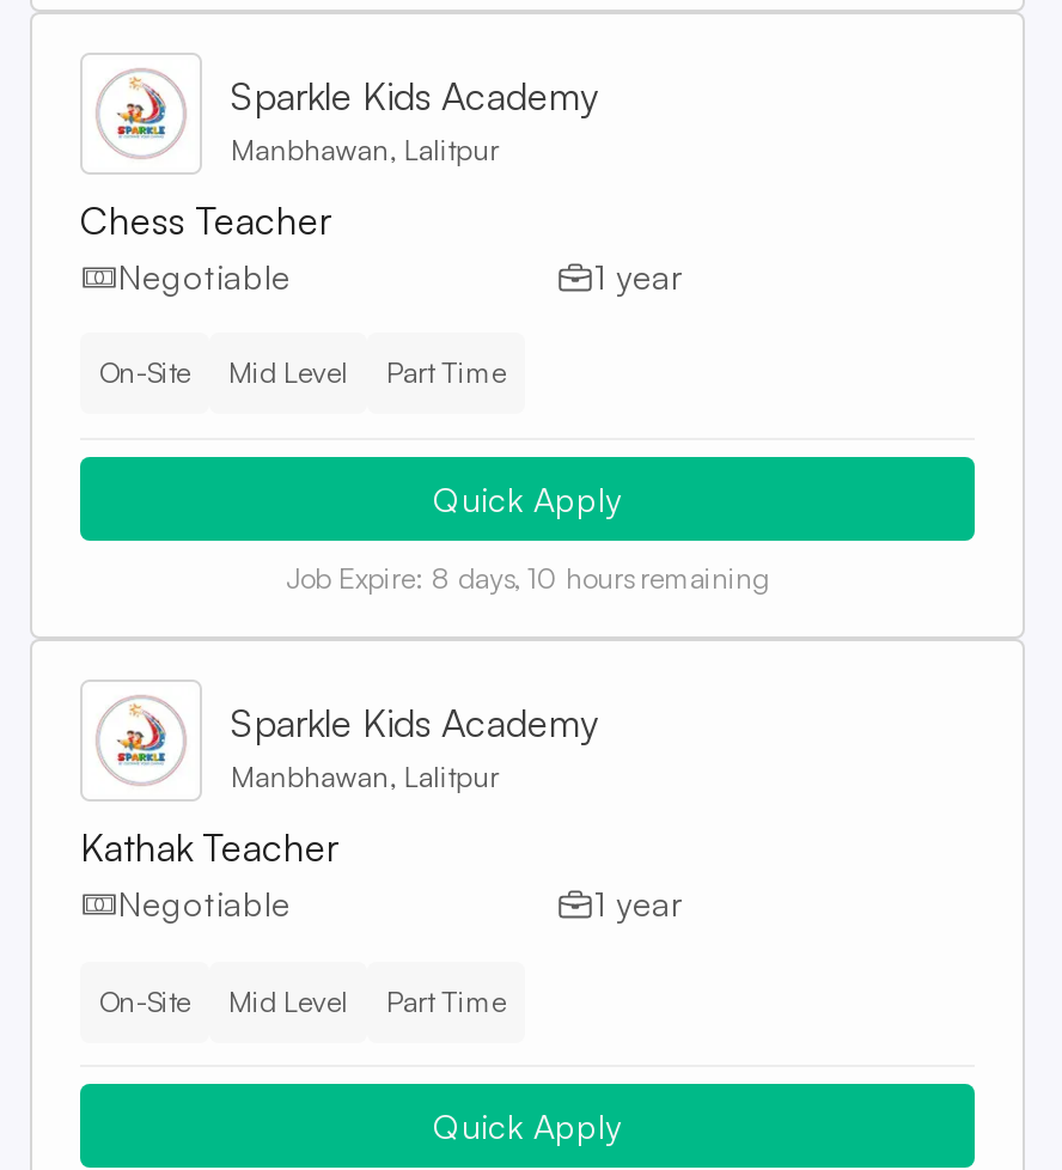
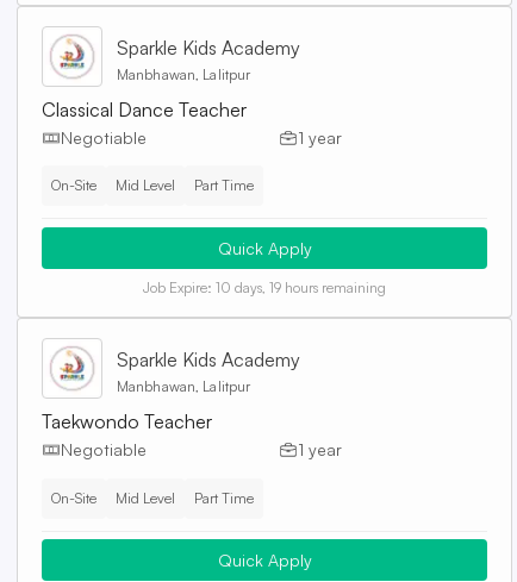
[80,195,331,243] Chess Teacher -> [42,97,247,121] Classical Dance Teacher
[286,560,769,596] Job Expire: 8 days, 10 hours remaining -> [143,278,386,296] Job Expire: 10 days, 19 hours remaining
[80,823,338,871] Kathak Teacher -> [42,409,212,433] Taekwondo Teacher

